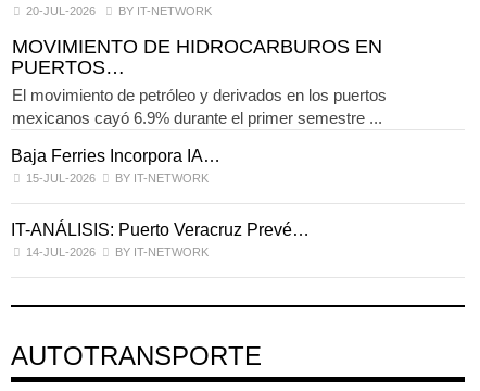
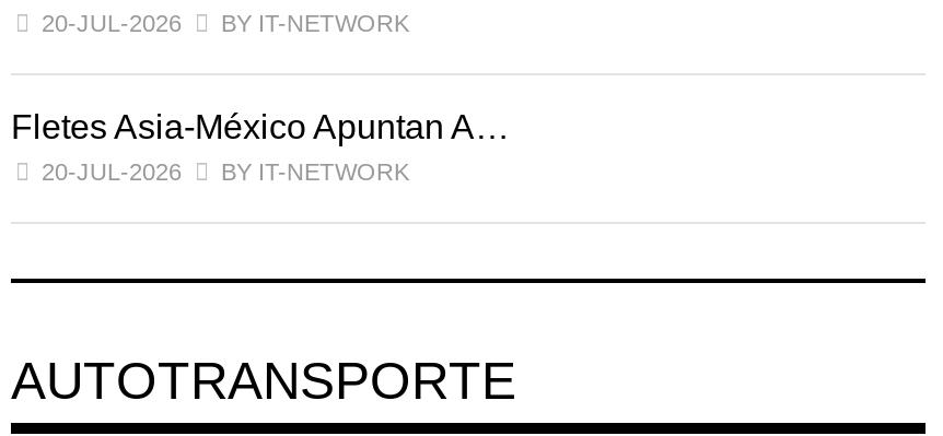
[11,35,387,258] MOVIMIENTO DE HIDROCARBUROS EN | PUERTOS… | El movimiento de petróleo y derivados en los puertos | mexicanos cayó 6.9% durante el primer semestre ... | Baja Ferries Incorpora IA… | 15-JUL-2026 | BY IT-NETWORK | IT-ANÁLISIS: Puerto Veracruz Prevé… | 14-JUL-2026 -> [11,107,510,184] Fletes Asia-México Apuntan A… | 20-JUL-2026

